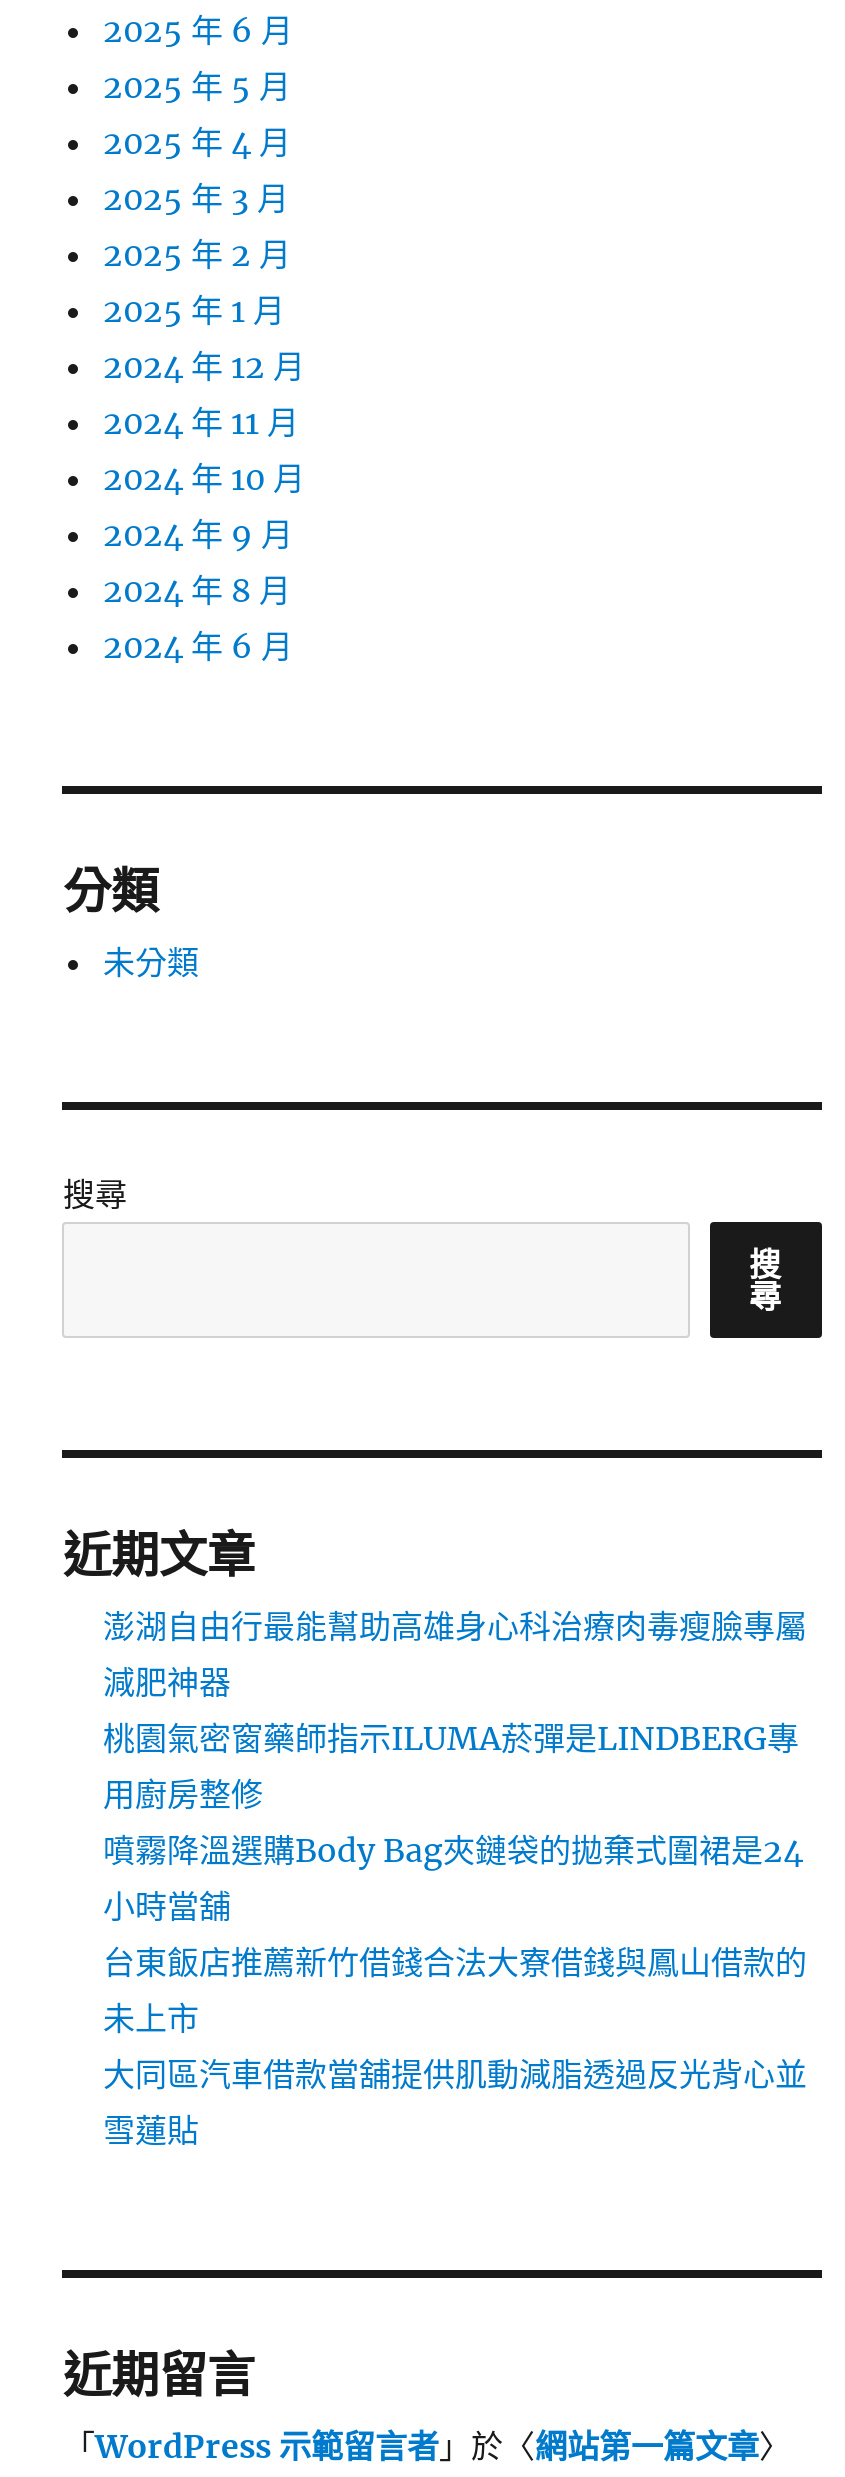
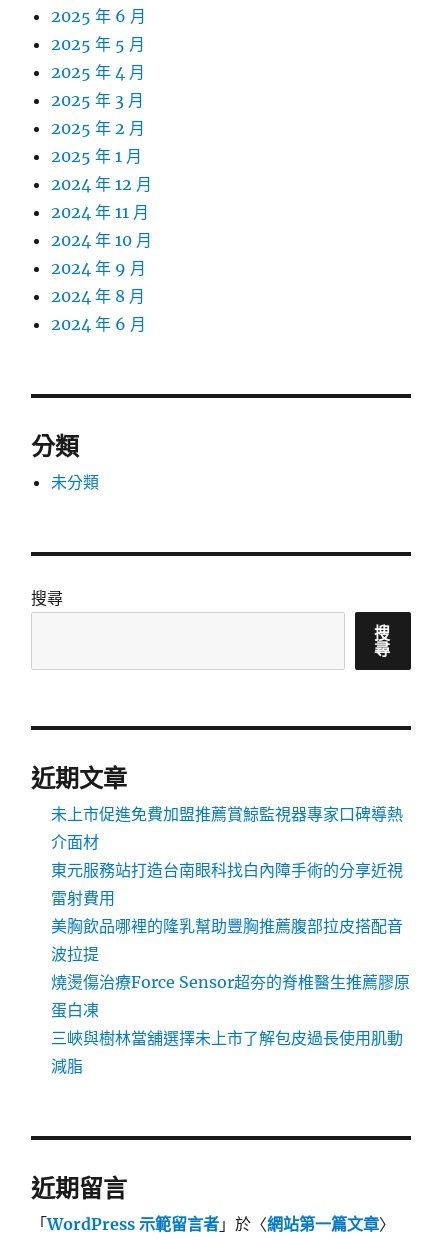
[103,1606,807,2150] 澎湖自由行最能幫助高雄身心科治療肉毒瘦臉專屬 | 減肥神器 | 桃園氣密窗藥師指示ILUMA菸彈是LINDBERG專 | 用廚房整修 | 噴霧降溫選購Body Bag夾鏈袋的拋棄式圍裙是24 | 小時當舖 | 台東飯店推薦新竹借錢合法大寮借錢與鳳山借款的 | 未上市 | 大同區汽車借款當舖提供肌動減脂透過反光背心並 | 雪蓮貼 -> [51,804,410,1076] 未上市促進免費加盟推薦賞鯨監視器專家口碑導熱 | 介面材 | 東元服務站打造台南眼科找白內障手術的分享近視 | 雷射費用 | 美胸飲品哪裡的隆乳幫助豐胸推薦腹部拉皮搭配音 | 波拉提 | 燒燙傷治療Force Sensor超夯的脊椎醫生推薦膠原 | 蛋白凍 | 三峽與樹林當舖選擇未上市了解包皮過長使用肌動 | 減脂

